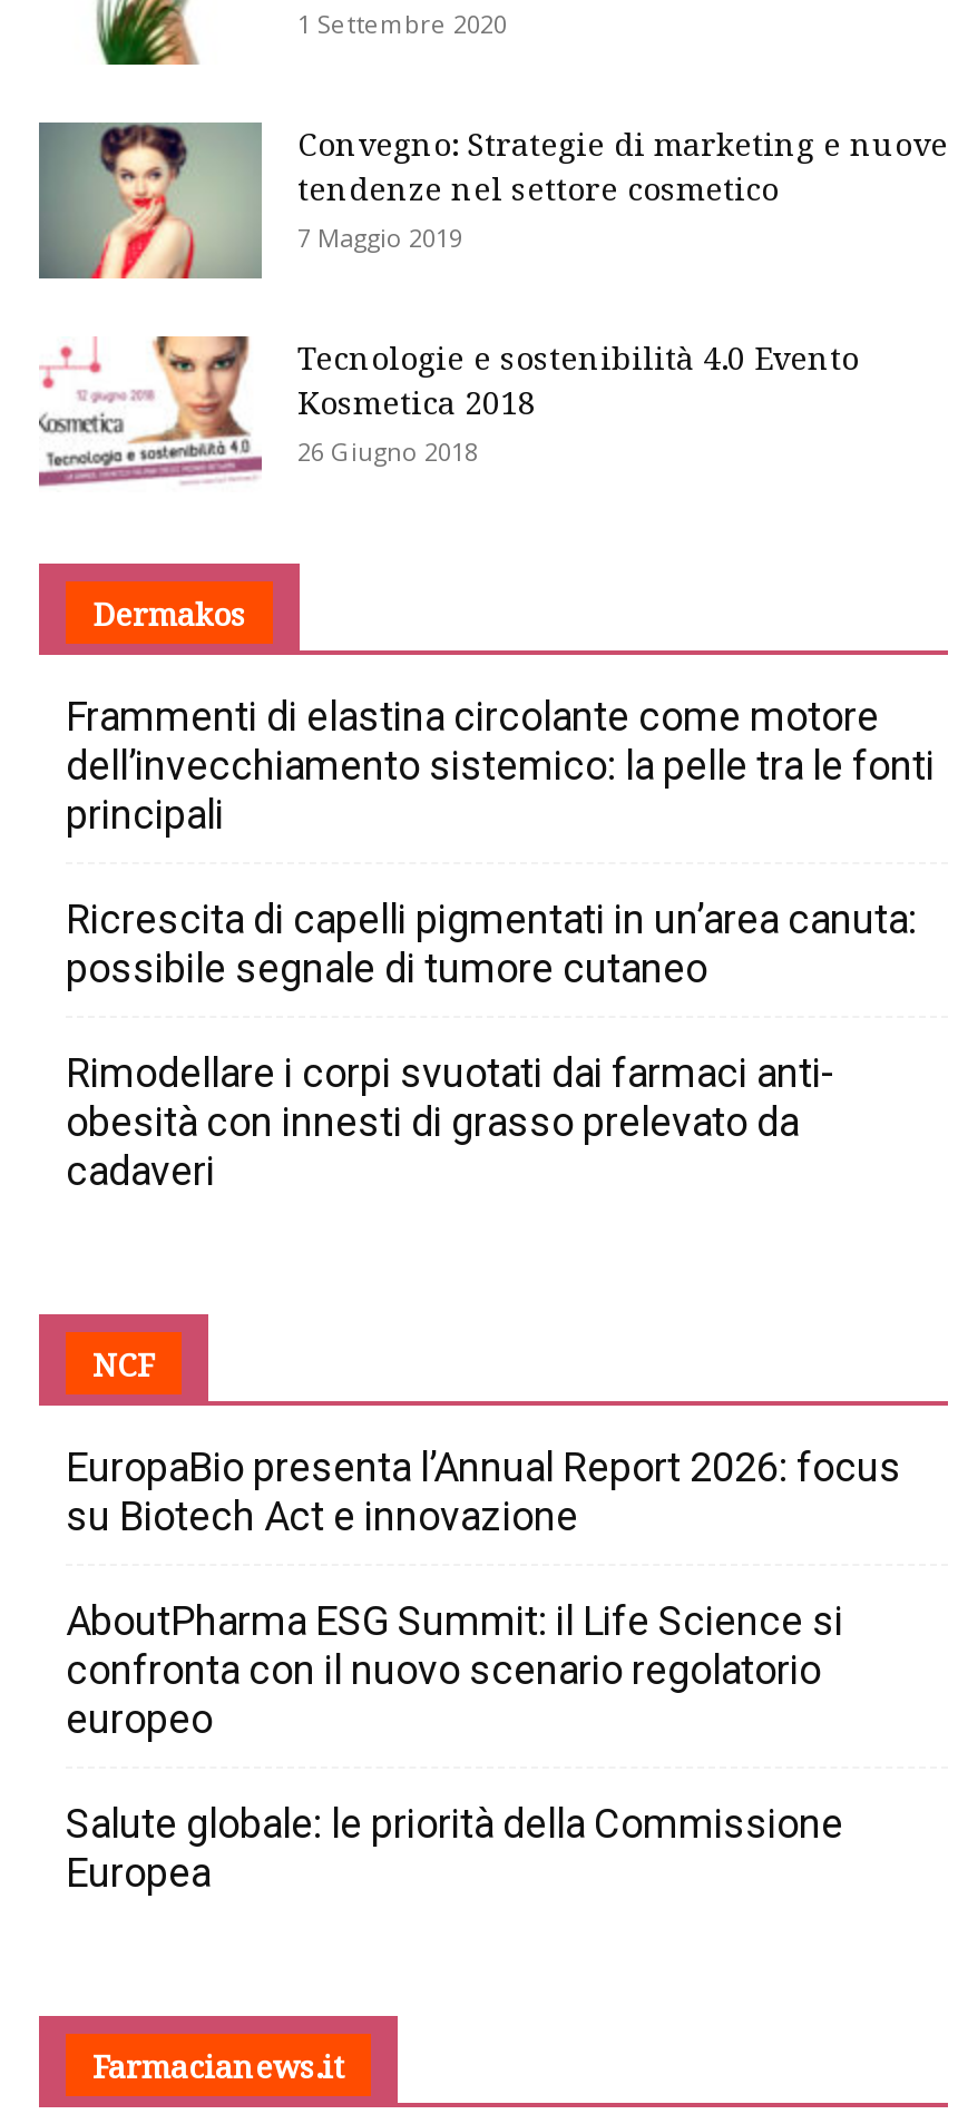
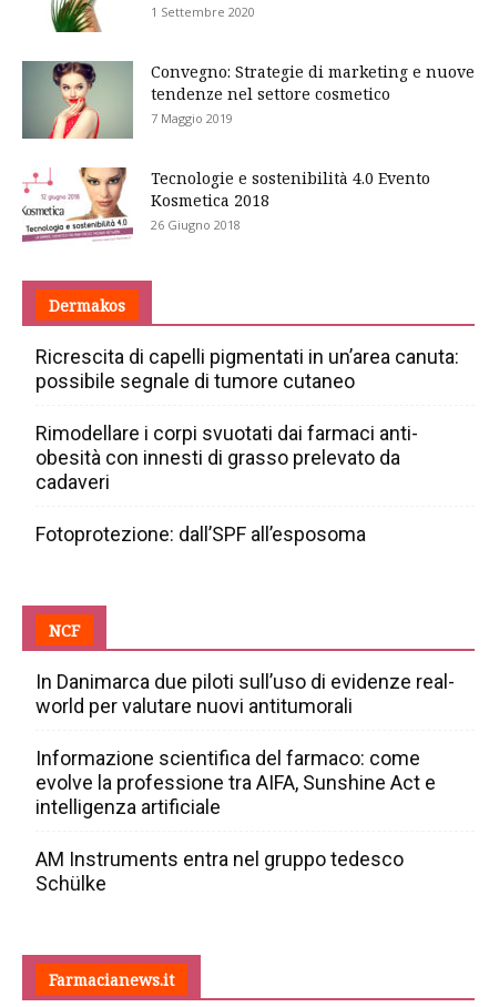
[66,693,935,837] Frammenti di elastina circolante come motore | dell’invecchiamento sistemico: la pelle tra le fonti | principali -> none
moved [66,895,917,1194] -> [35,345,459,493]: Ricrescita di capelli pigmentati in un’area canuta: | possibile segnale di tumore cutaneo | Rimodellare i corpi svuotati dai farmaci anti- | obesità con innesti di grasso prelevato da | cadaveri
none -> [35,522,366,546] Fotoprotezione: dall’SPF all’esposoma
[66,1443,901,1539] EuropaBio presenta l’Annual Report 2026: focus | su Biotech Act e innovazione -> [35,670,455,717] In Danimarca due piloti sull’uso di evidenze real- | world per valutare nuovi antitumorali
[66,1597,843,1742] AboutPharma ESG Summit: il Life Science si | confronta con il nuovo scenario regolatorio | europeo -> [35,746,436,818] Informazione scientifica del farmaco: come | evolve la professione tra AIFA, Sunshine Act e | intelligenza artificiale
[66,1800,843,1895] Salute globale: le priorità della Commissione | Europea -> [35,847,404,895] AM Instruments entra nel gruppo tedesco | Schülke

